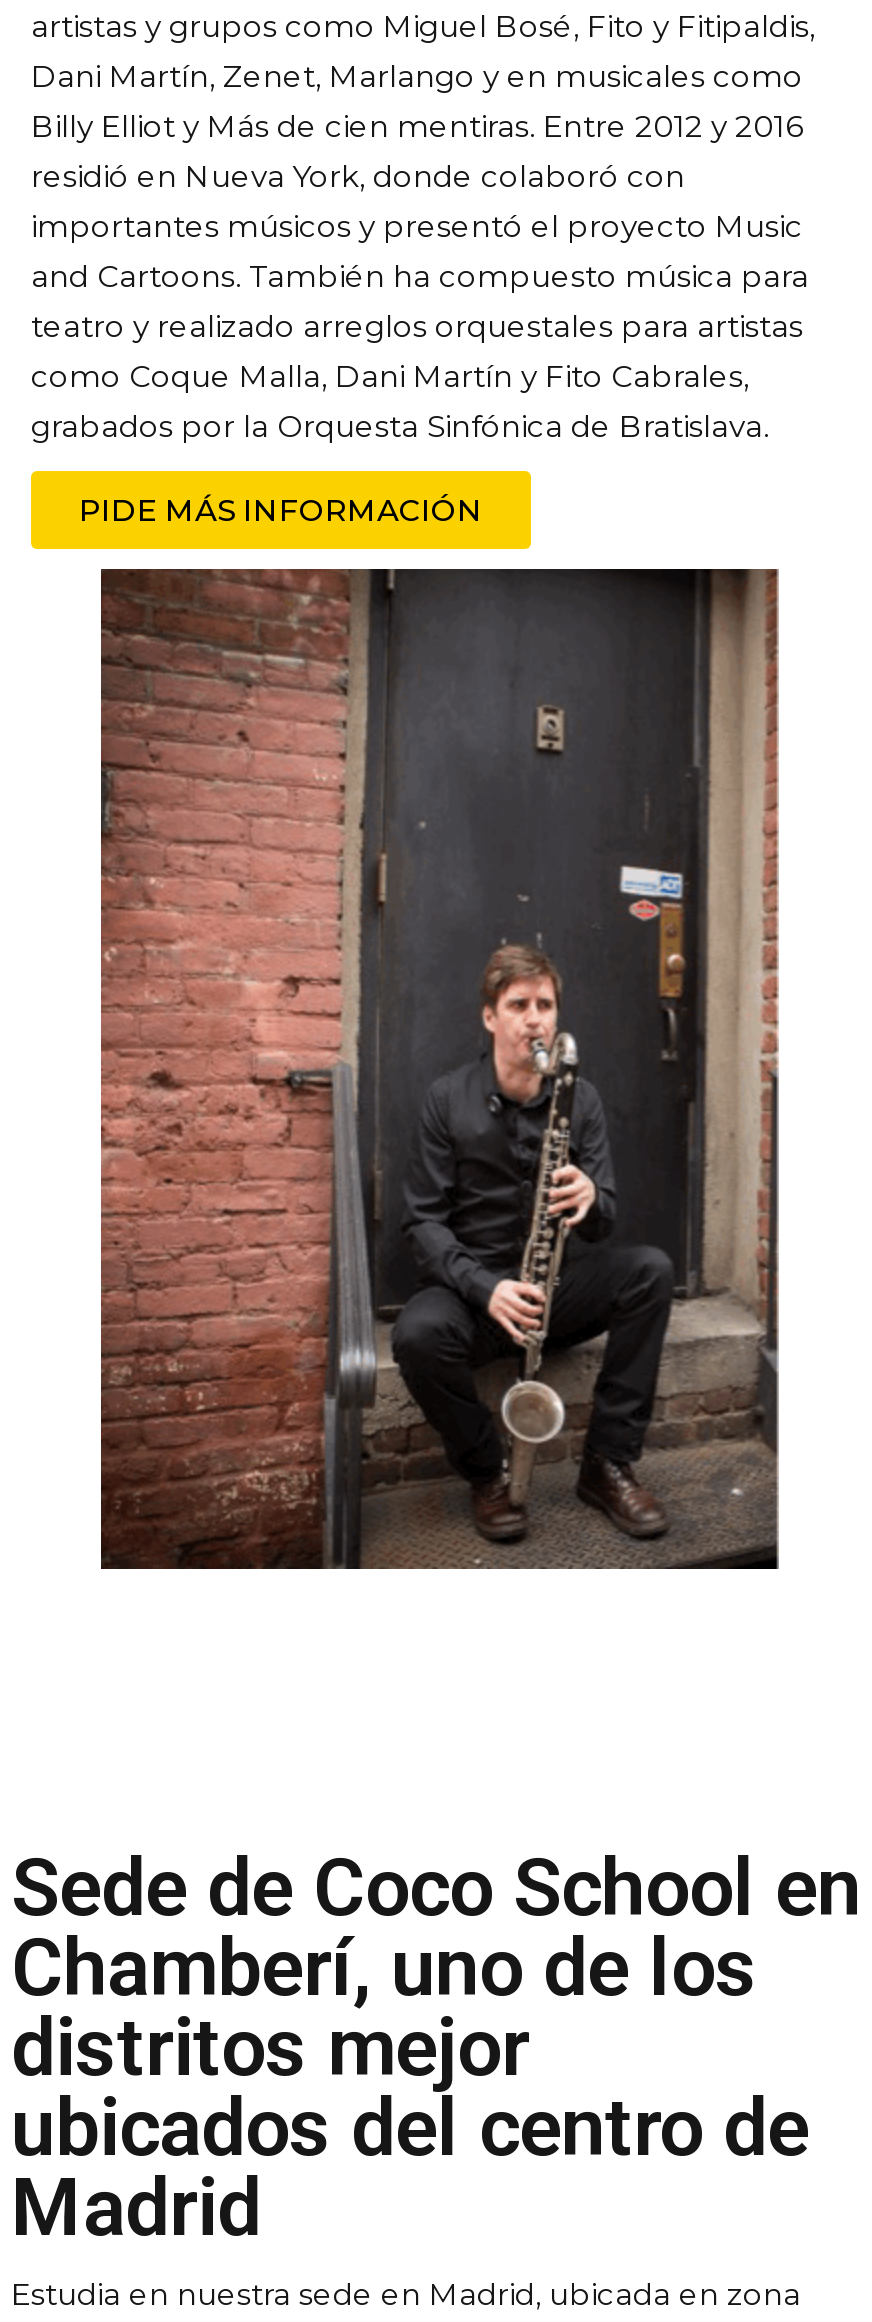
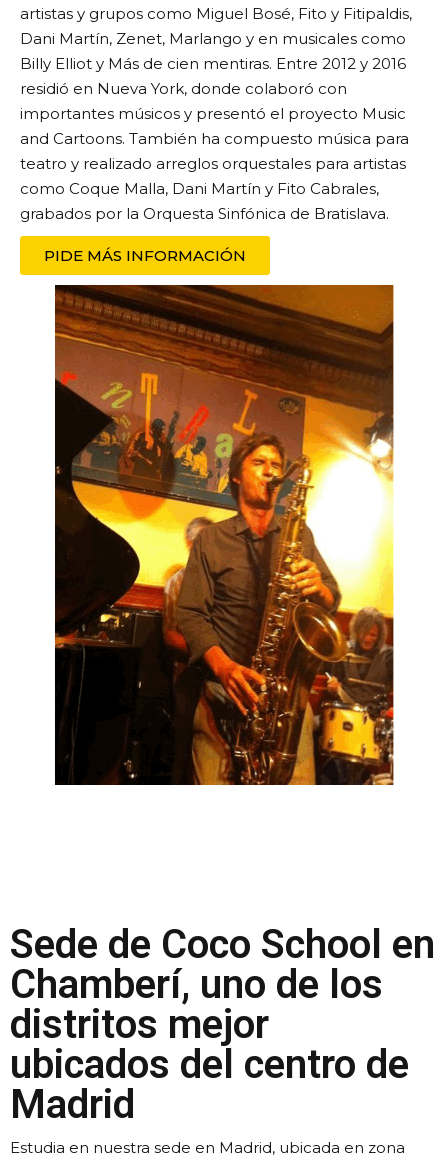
[99,566,781,1572] [image] -> [54,284,394,786] [image]

